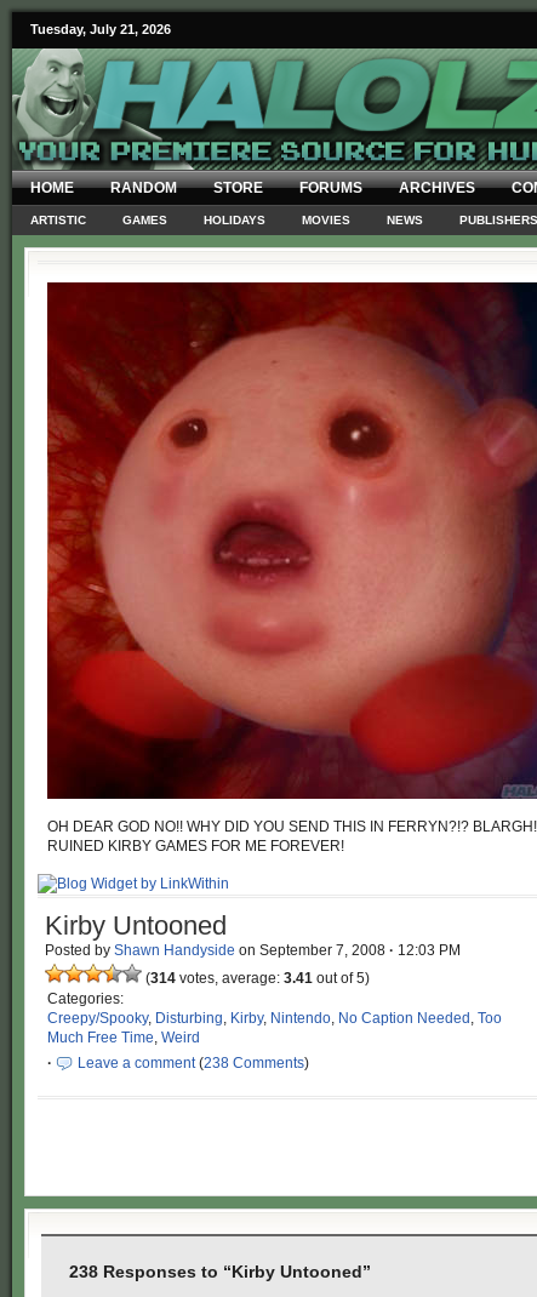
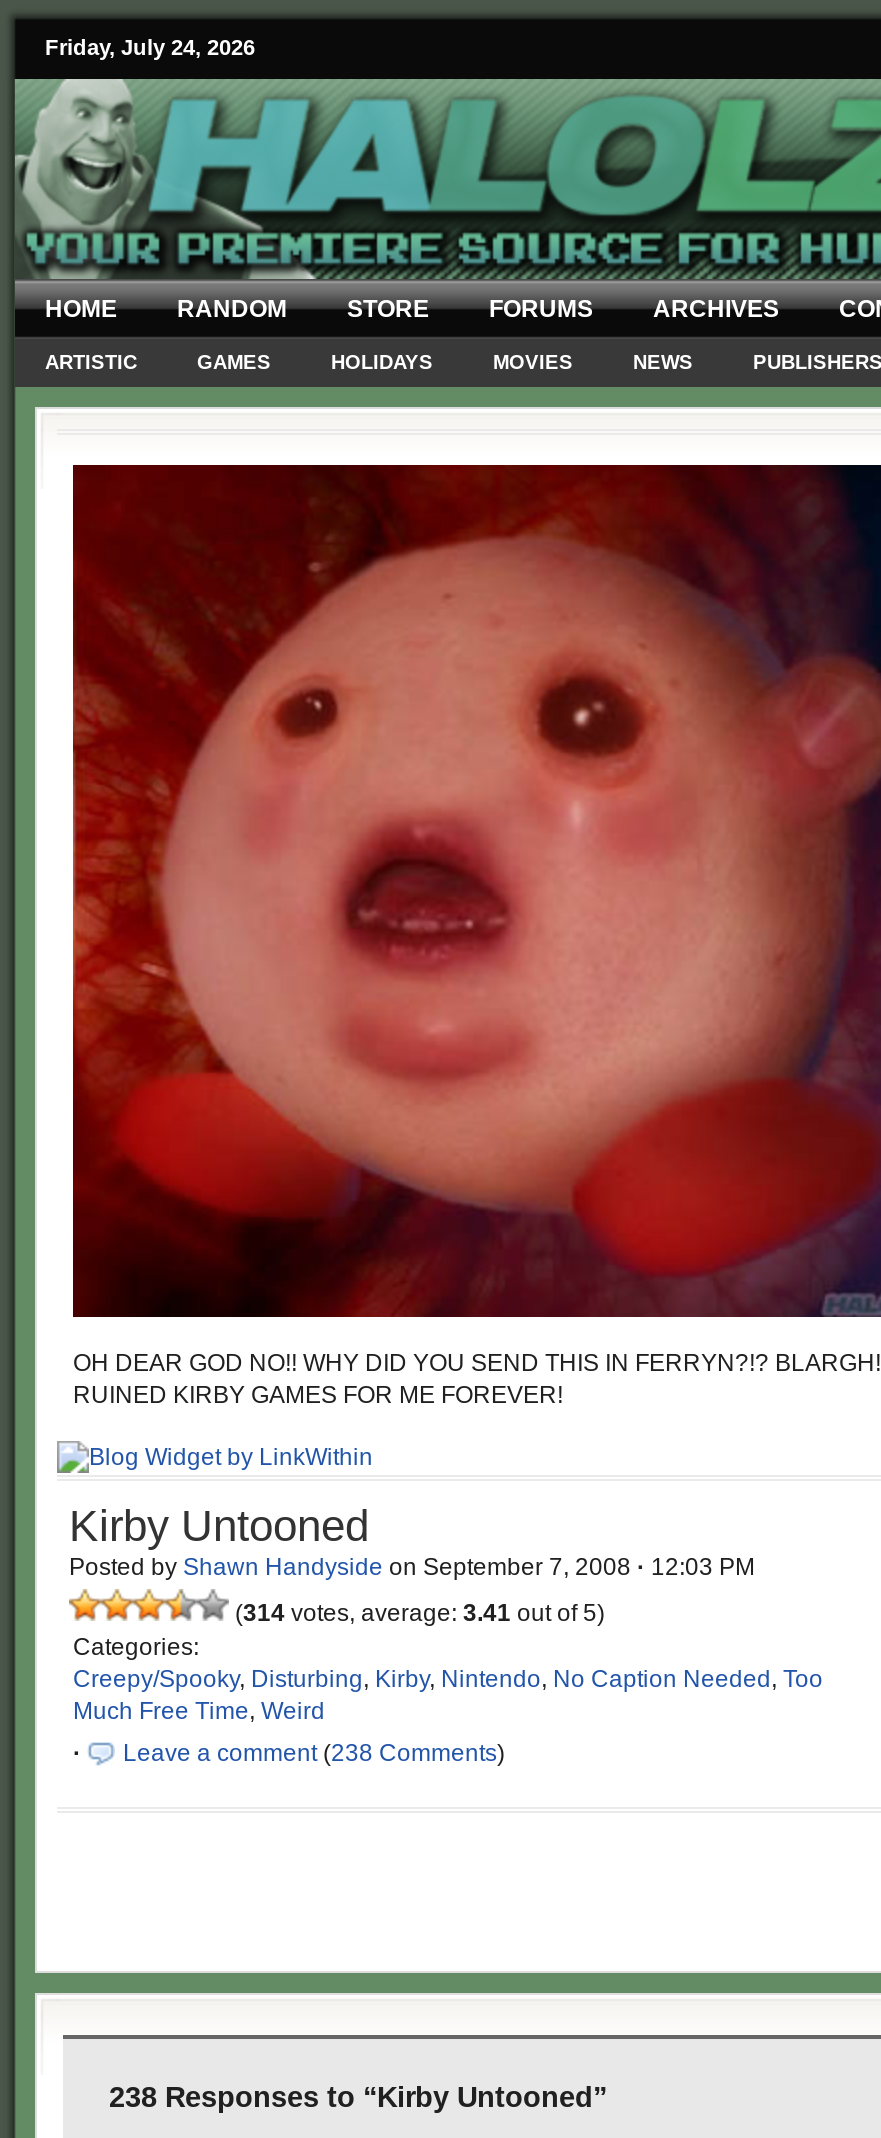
[30,22,171,36] Tuesday, July 21, 2026 -> [45,35,255,59] Friday, July 24, 2026

